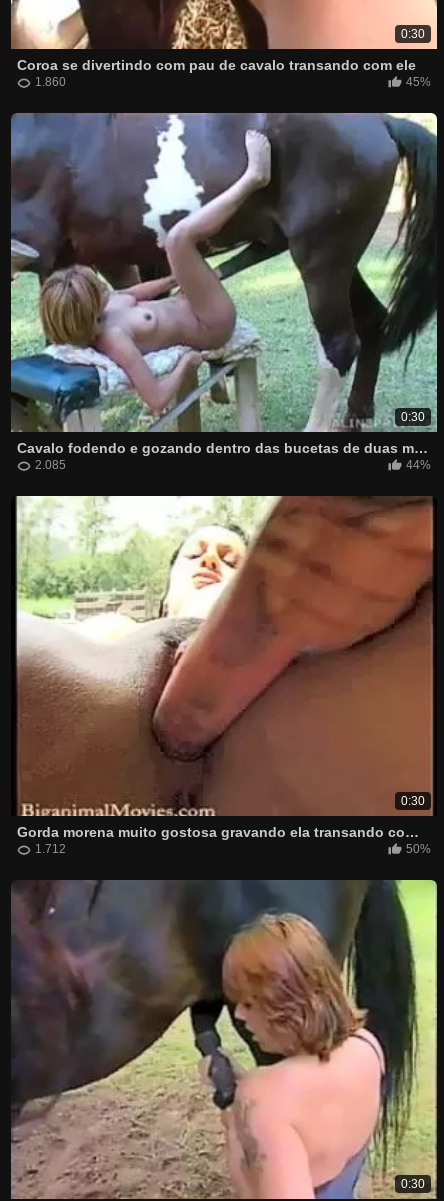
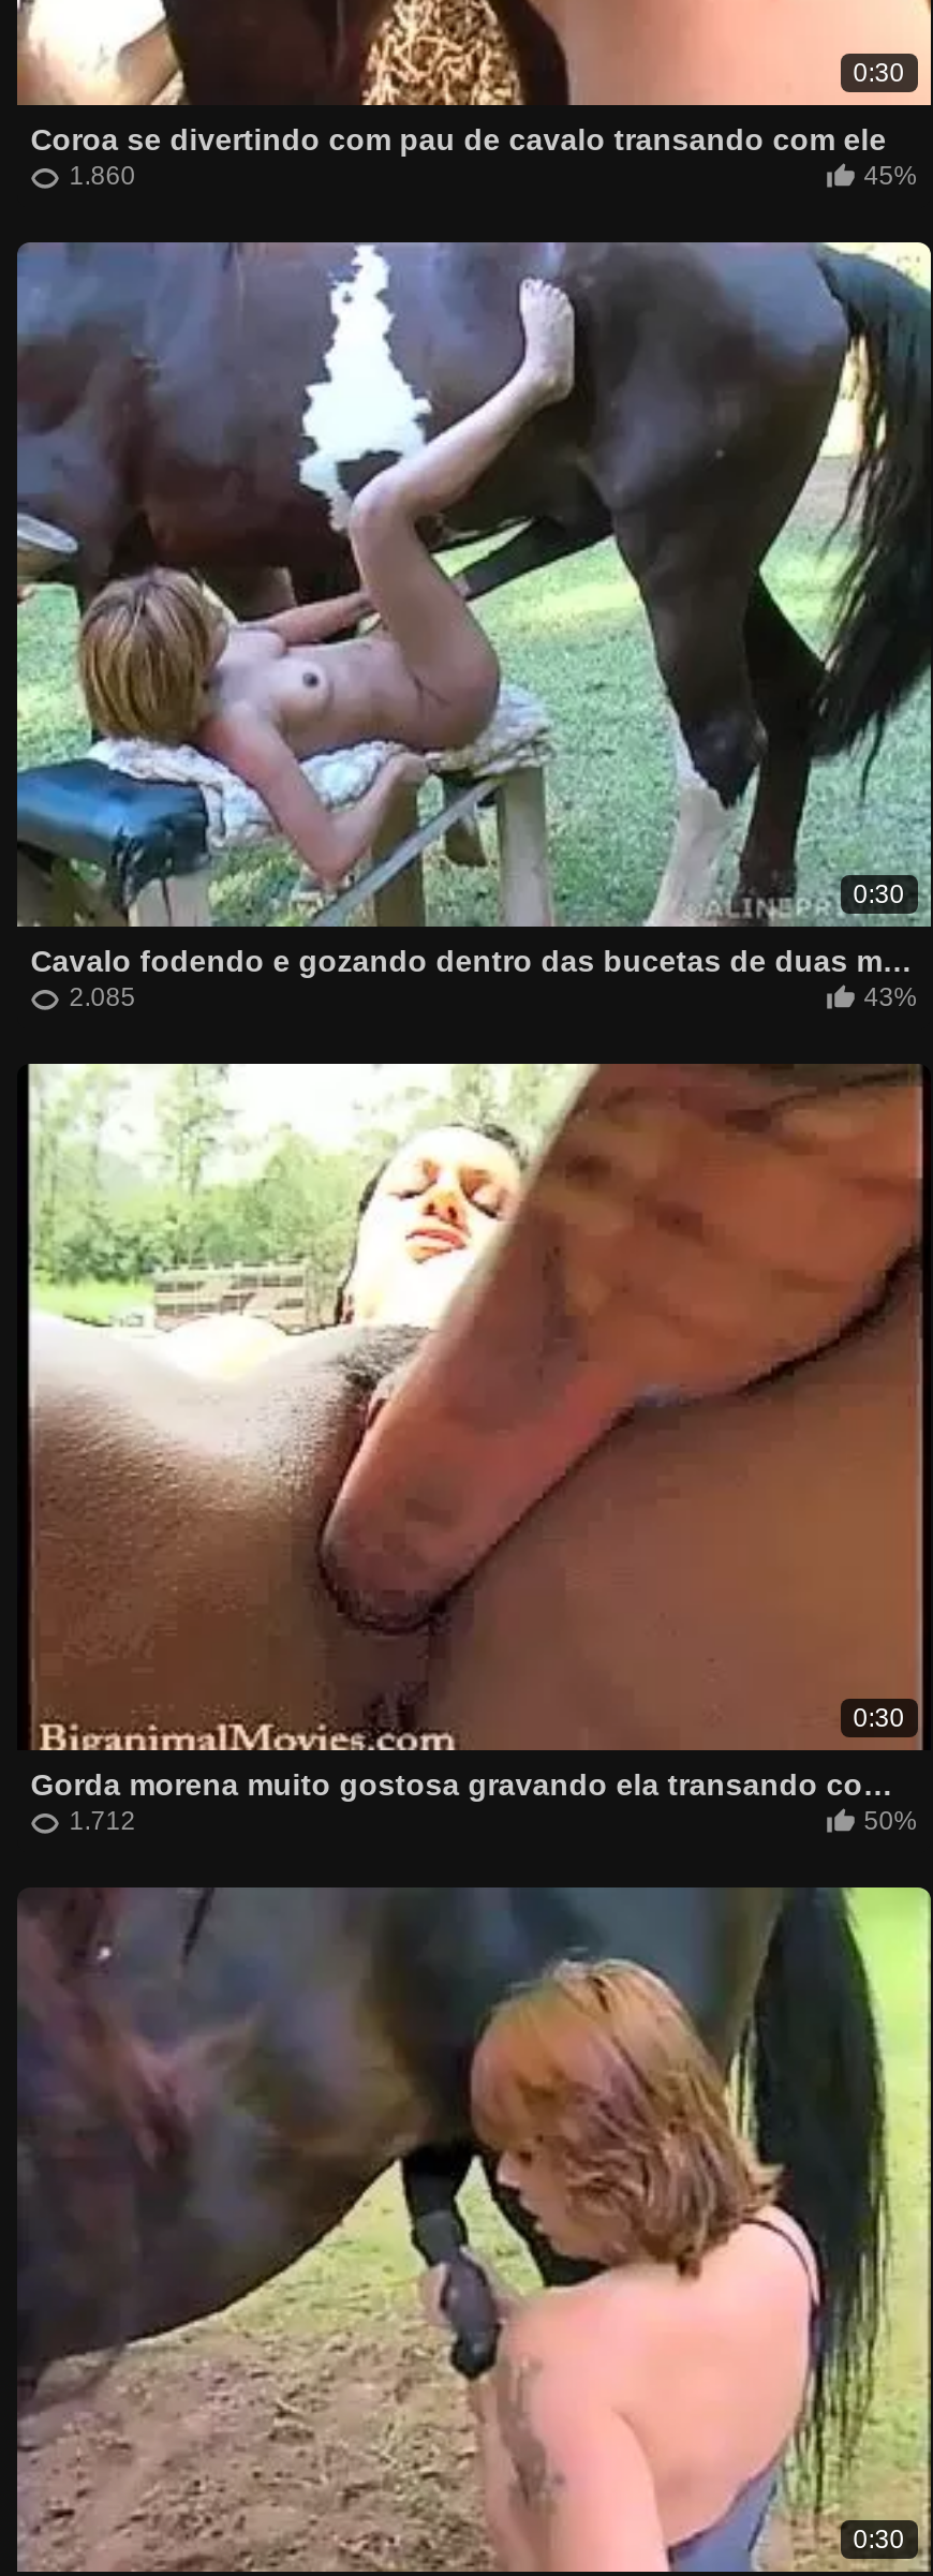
[406,458,431,472] 44% -> [864,983,918,1013] 43%

